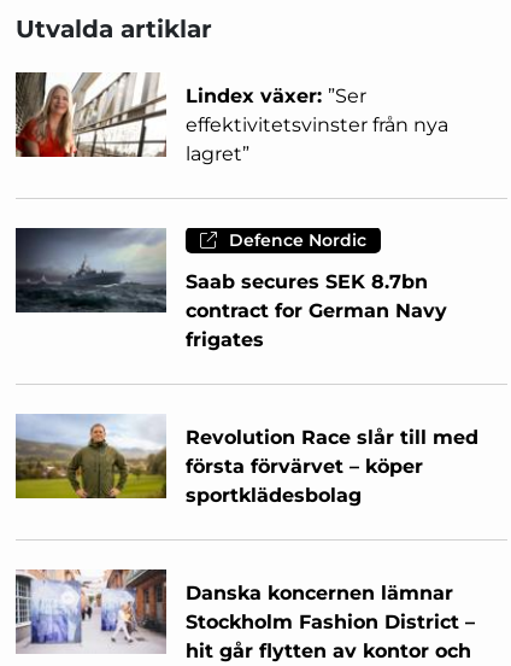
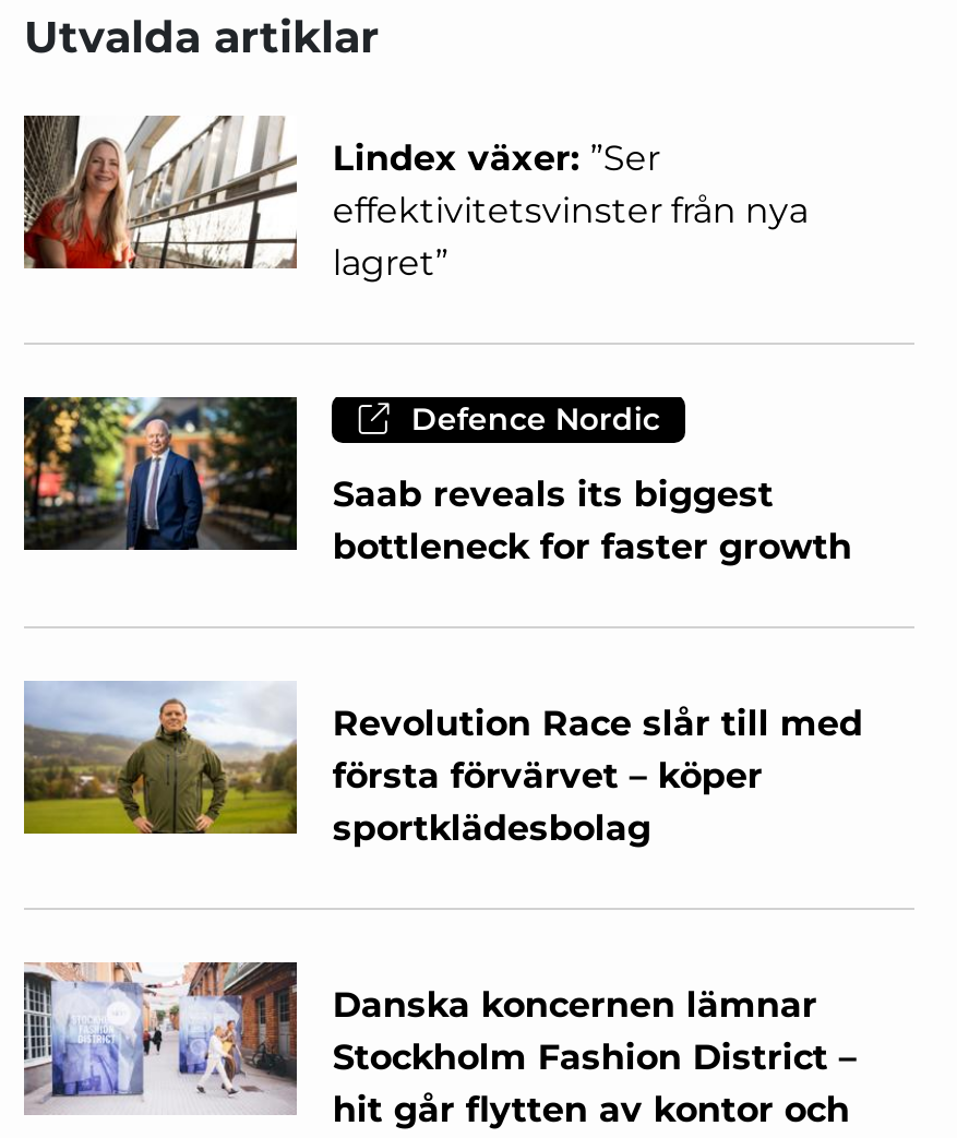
[16,227,447,351] [image] | Saab secures SEK 8.7bn | contract for German Navy | frigates -> [22,396,852,568] [image] | Saab reveals its biggest | bottleneck for faster growth

